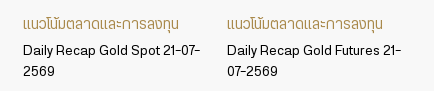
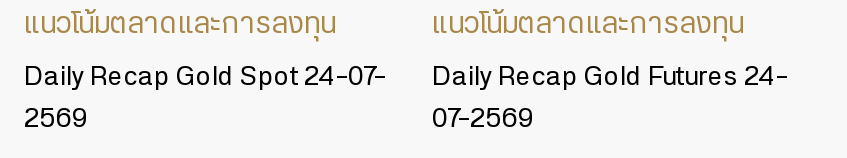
[23,44,200,58] Daily Recap Gold Spot 21-07- -> [24,62,386,90] Daily Recap Gold Spot 24-07-
[227,44,401,58] Daily Recap Gold Futures 21- -> [432,62,788,90] Daily Recap Gold Futures 24-

